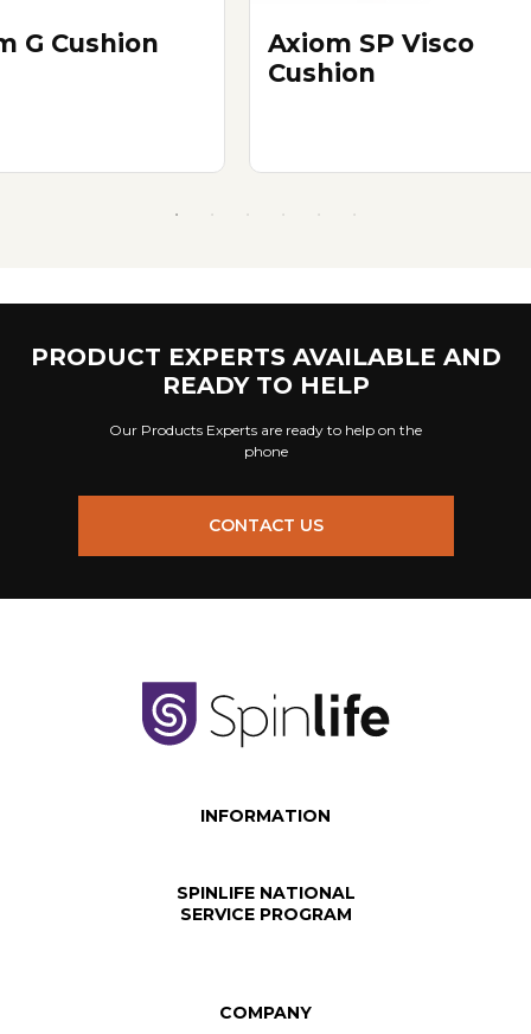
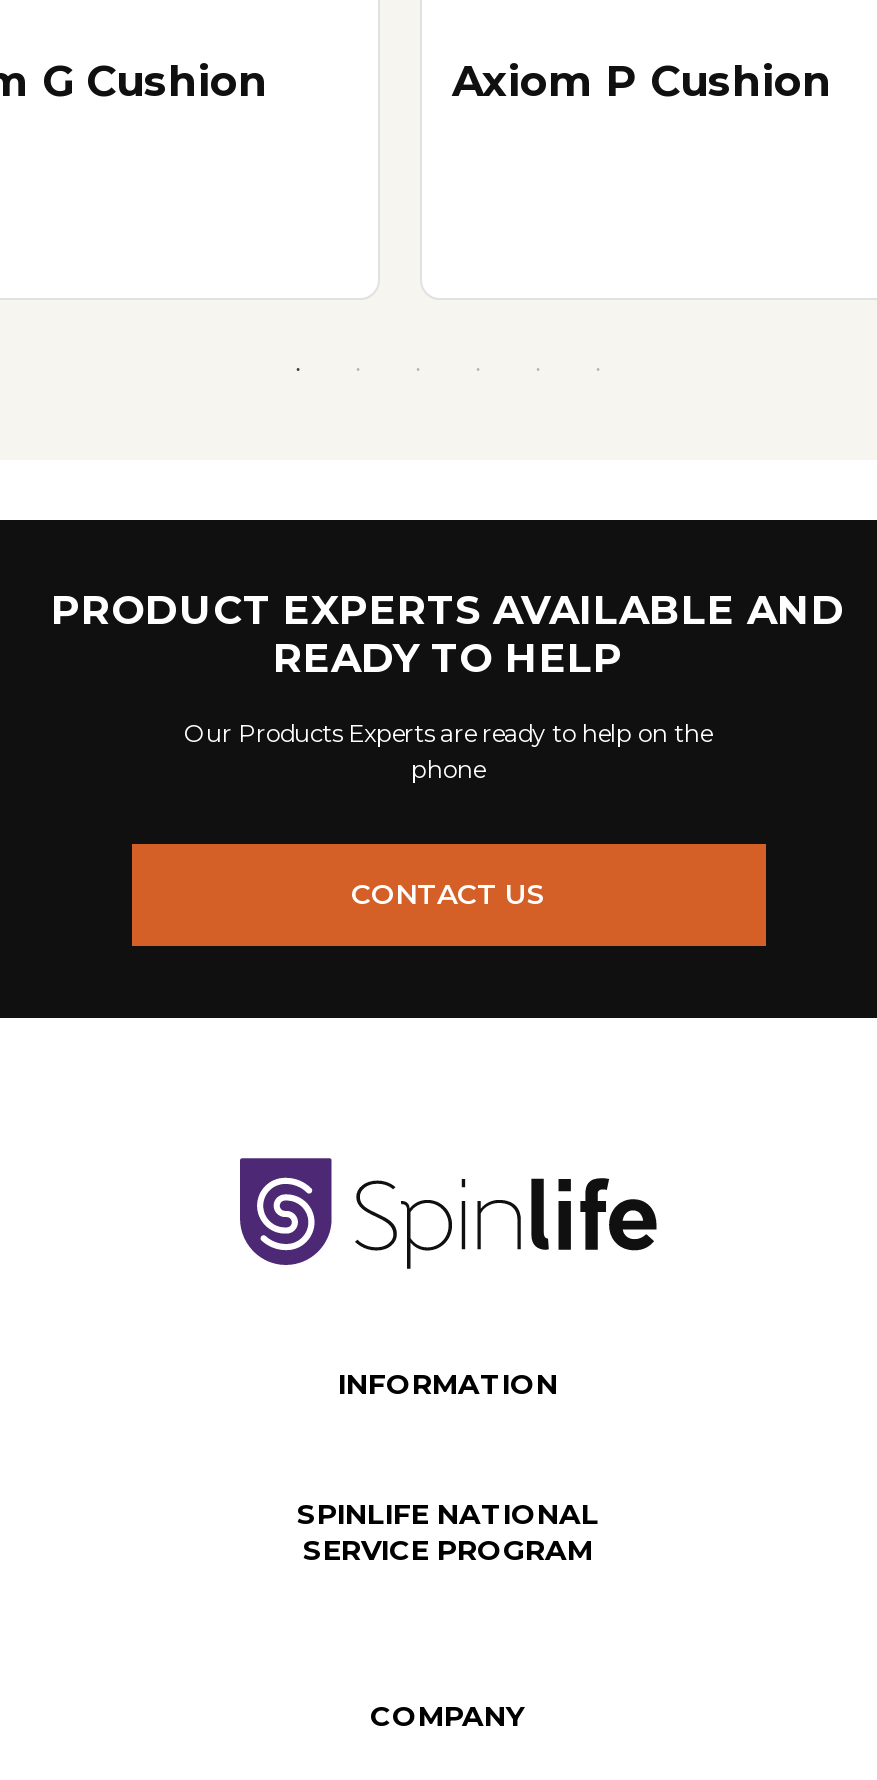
[268,29,474,88] Axiom SP Visco | Cushion -> [452,57,832,107] Axiom P Cushion

